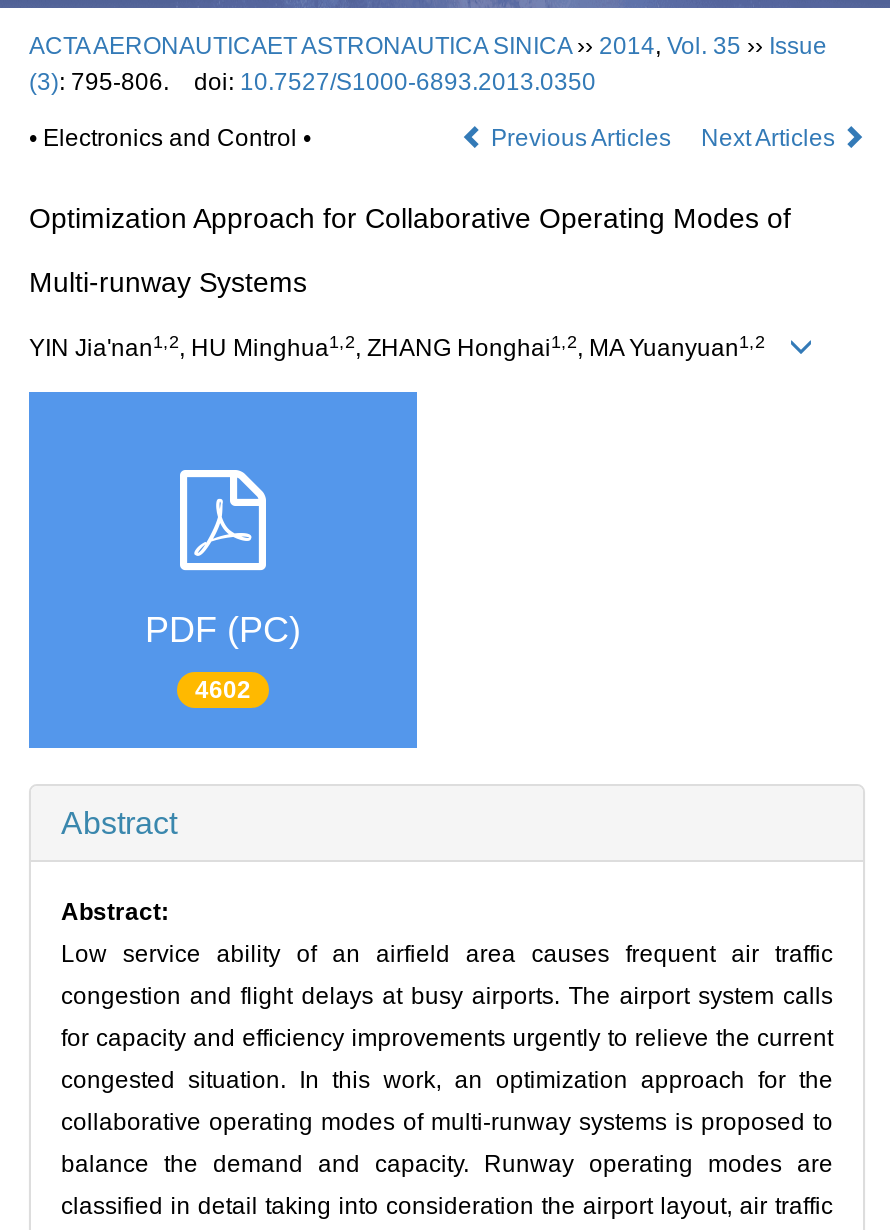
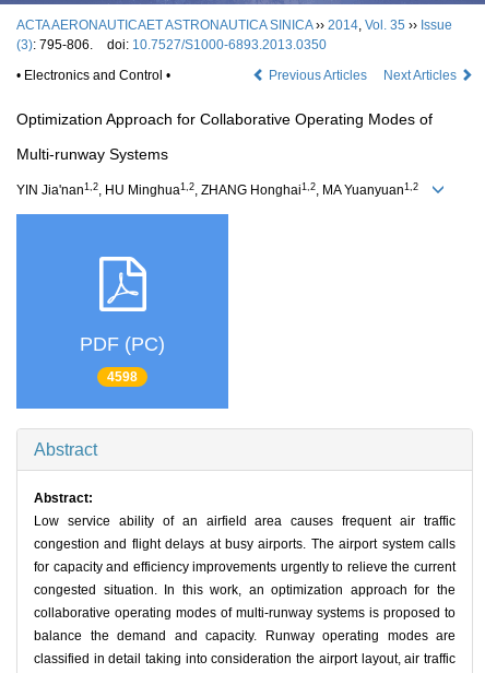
[195,675,251,703] 4602 -> [107,369,138,384] 4598

